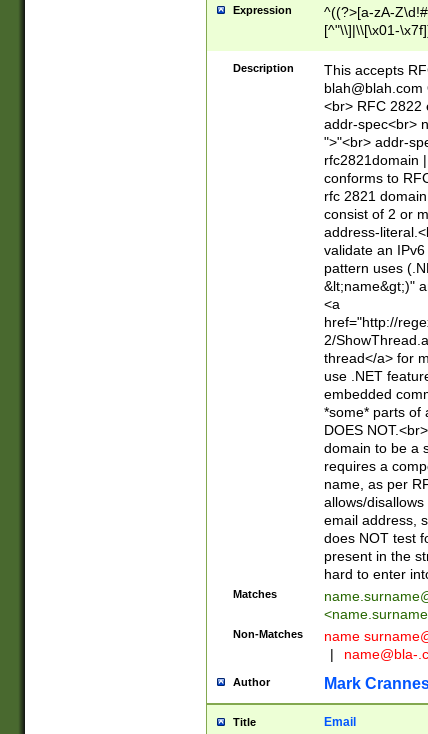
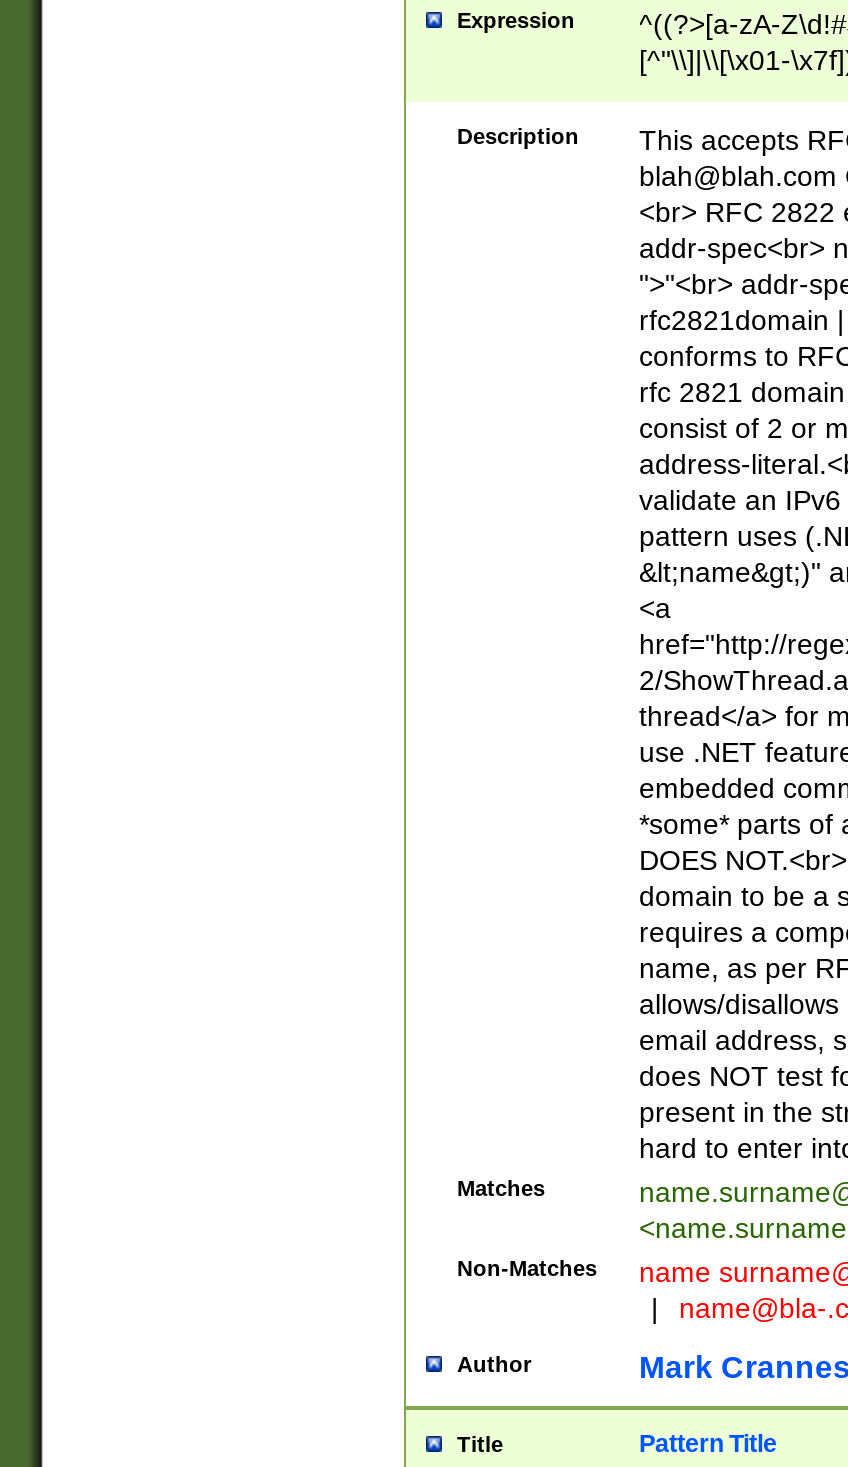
[323,715,355,729] Email -> [639,1430,777,1458] Pattern Title

